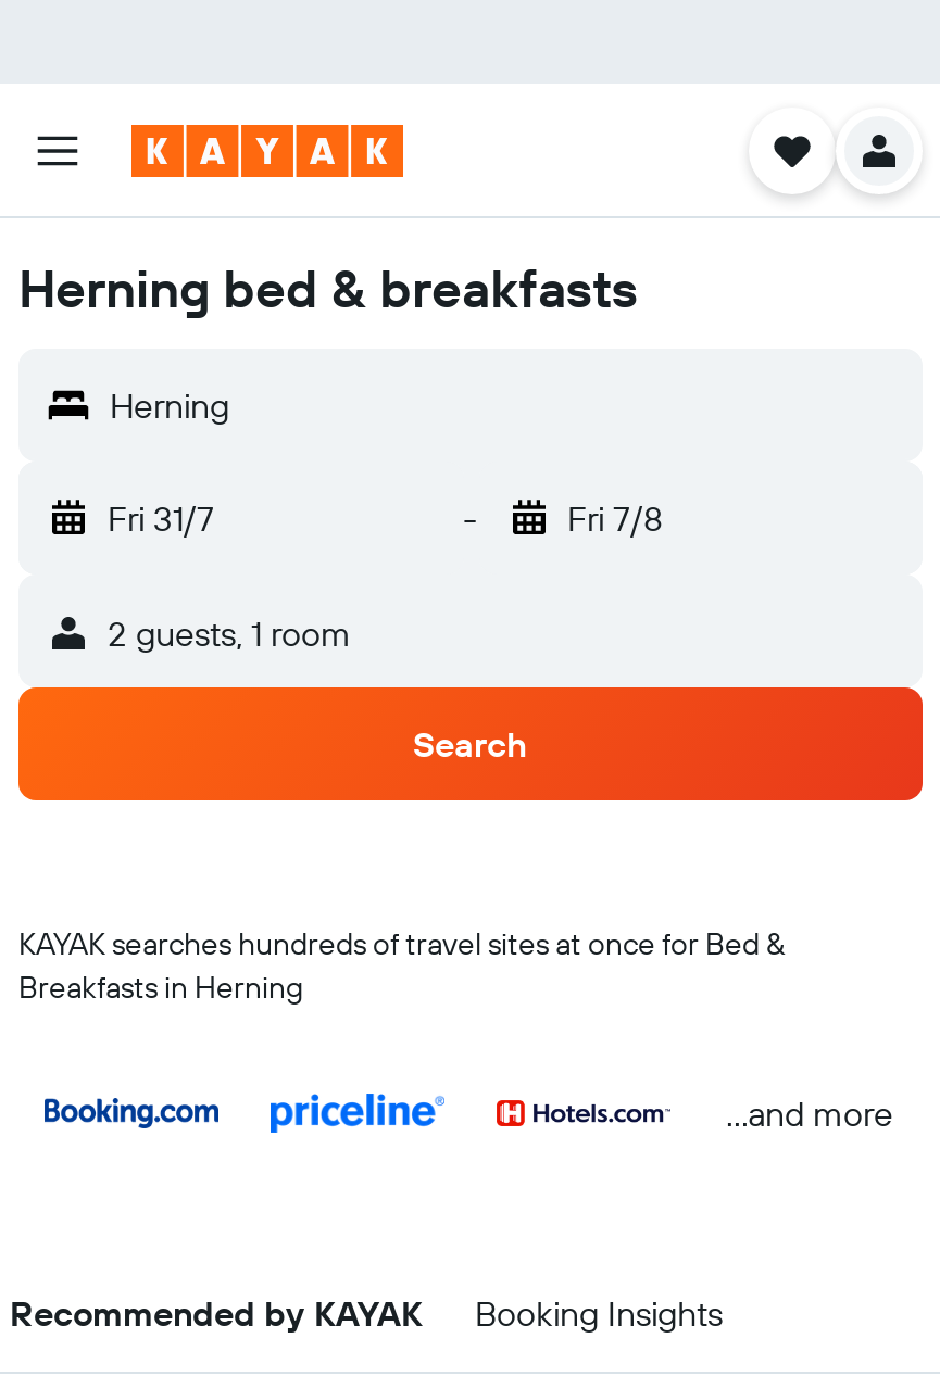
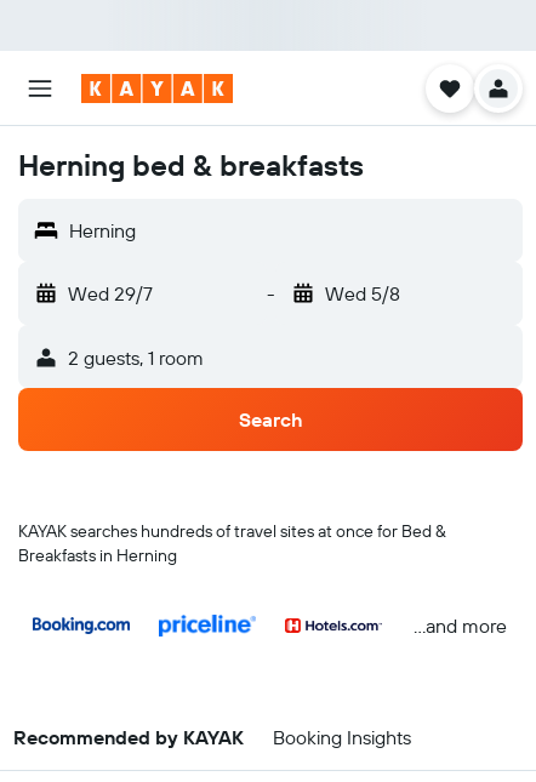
[108,496,214,540] Fri 31/7 -> [68,281,153,306] Wed 29/7
[567,496,663,540] Fri 7/8 -> [324,281,400,306] Wed 5/8

